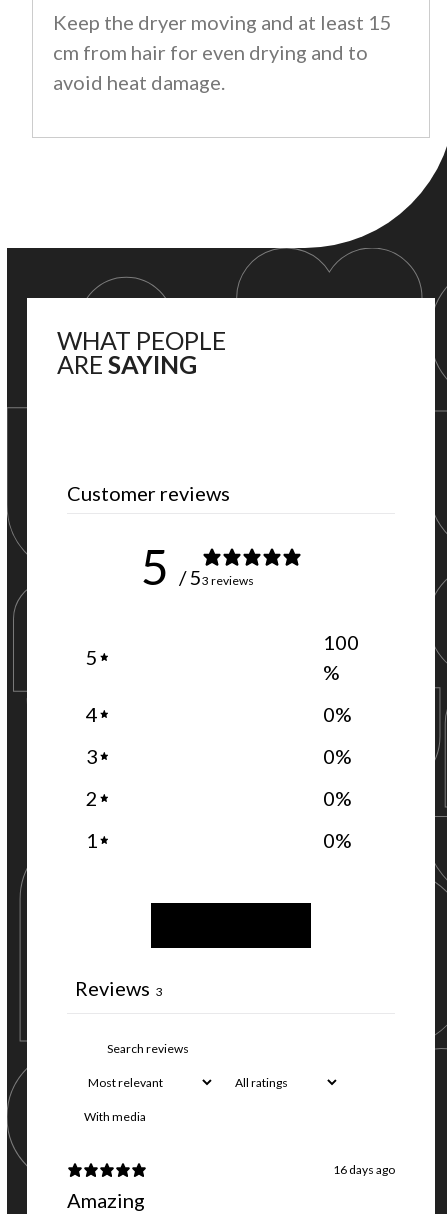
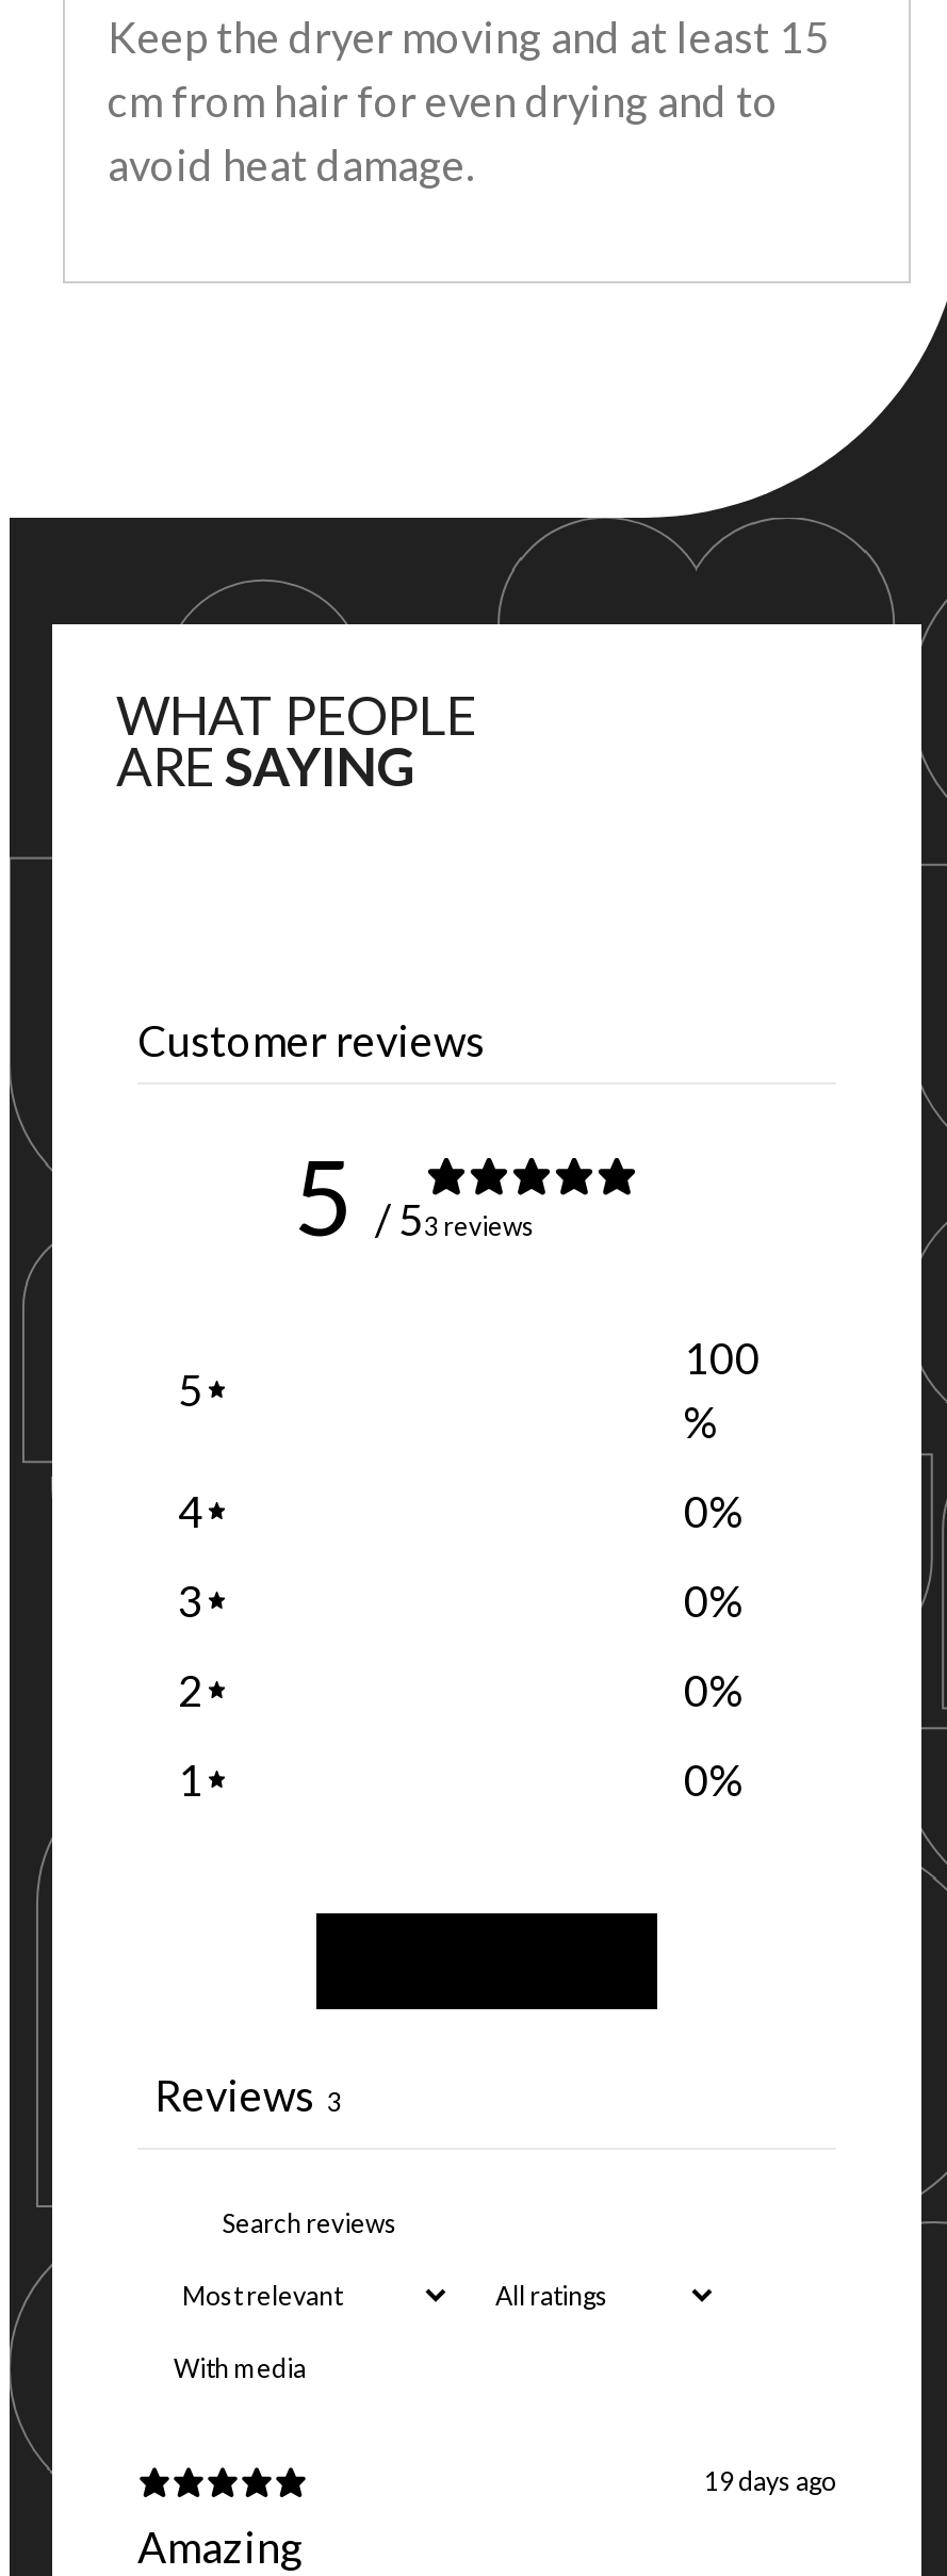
[333,1162,395,1177] 16 days ago -> [704,2465,836,2497] 19 days ago

